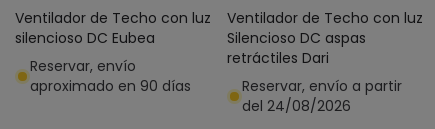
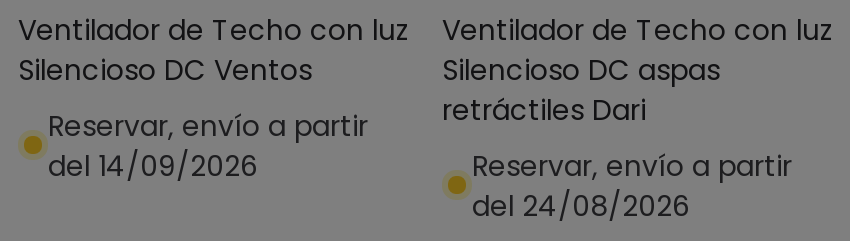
[15,28,191,96] silencioso DC Eubea | Reservar, envío | aproximado en 90 días -> [18,50,368,186] Silencioso DC Ventos | Reservar, envío a partir | del 14/09/2026

